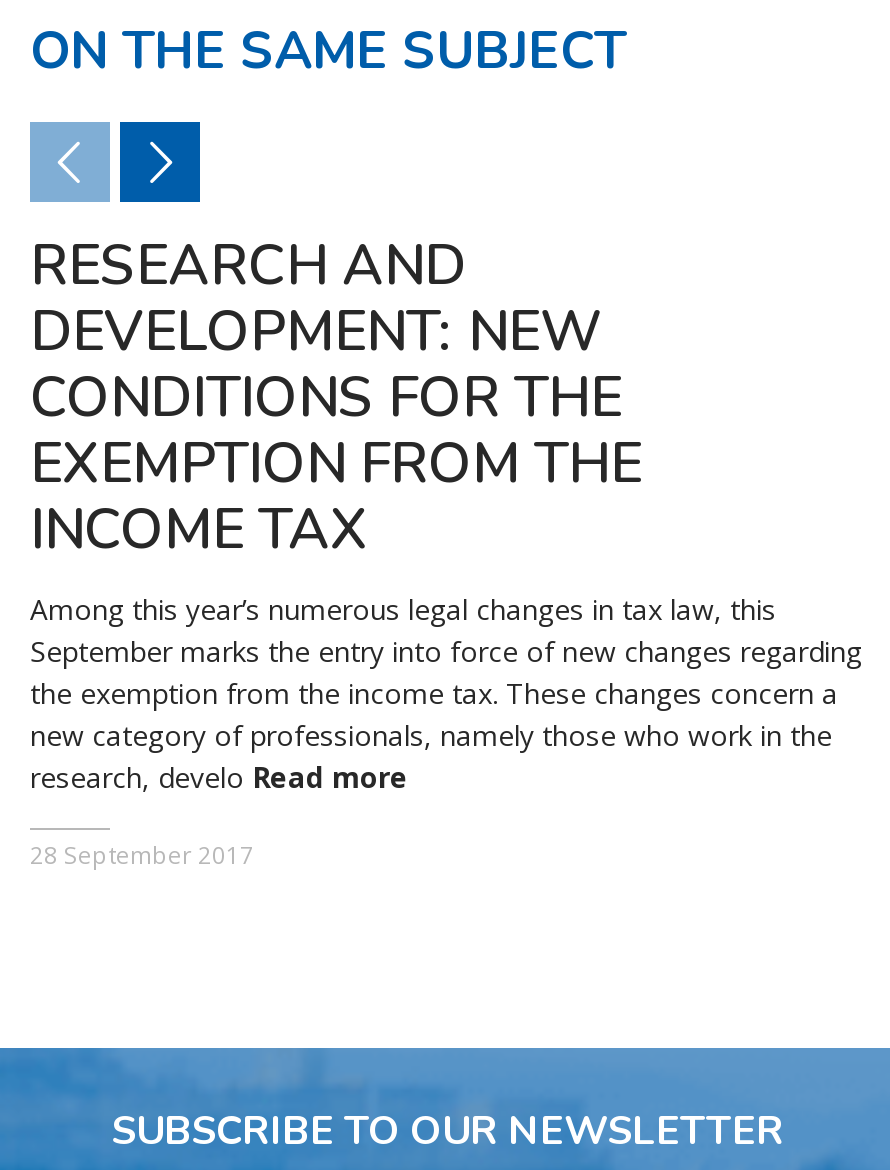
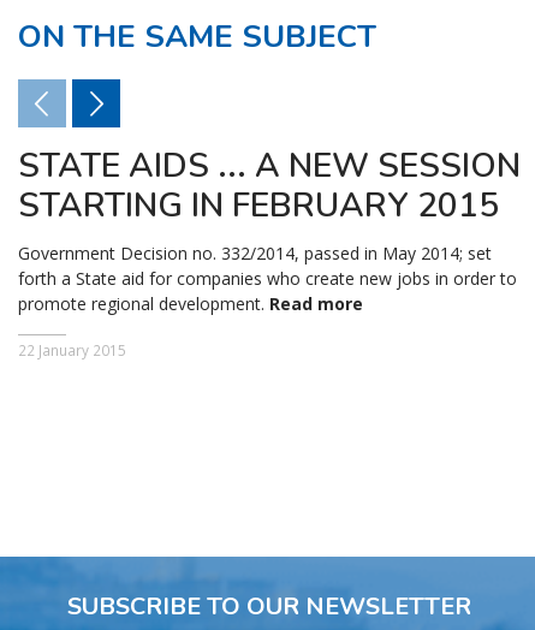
[30,227,862,795] RESEARCH AND | DEVELOPMENT: NEW | CONDITIONS FOR THE | EXEMPTION FROM THE | INCOME TAX | Among this year’s numerous legal changes in tax law, this | September marks the entry into force of new changes regarding | the exemption from the income tax. These changes concern a | new category of professionals, namely those who work in the | research, develo Read more -> [18,142,521,314] STATE AIDS ... A NEW SESSION | STARTING IN FEBRUARY 2015 | Government Decision no. 332/2014, passed in May 2014; set | forth a State aid for companies who create new jobs in order to | promote regional development. Read more
[30,837,254,869] 28 September 2017 -> [18,340,126,359] 22 January 2015

